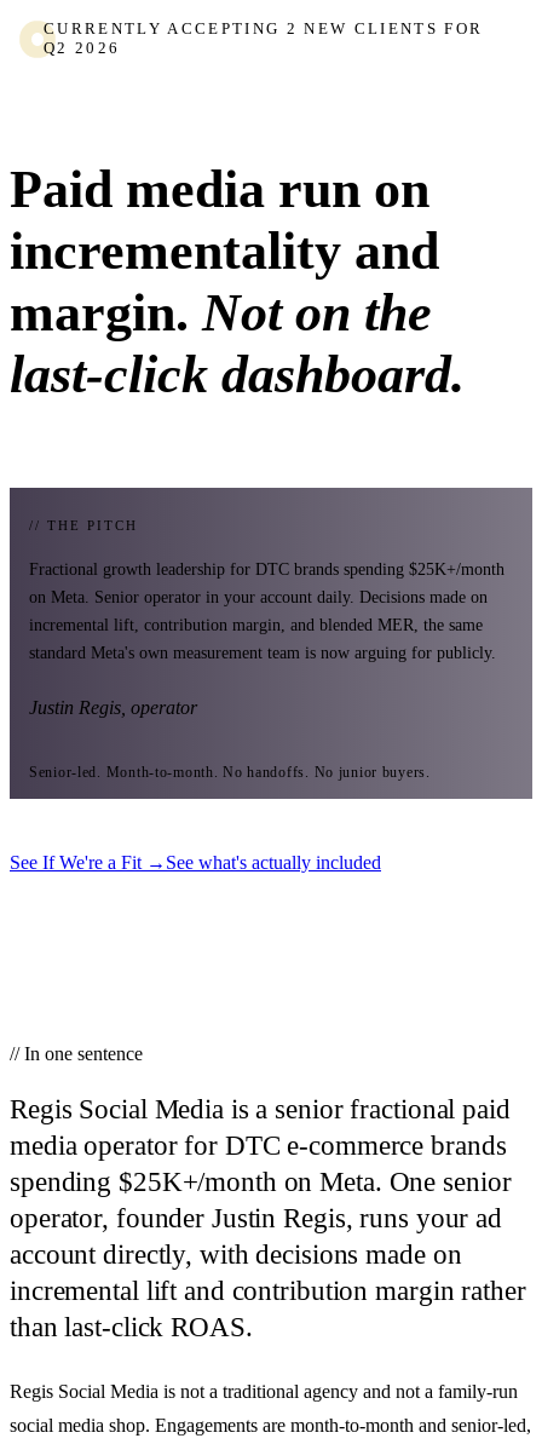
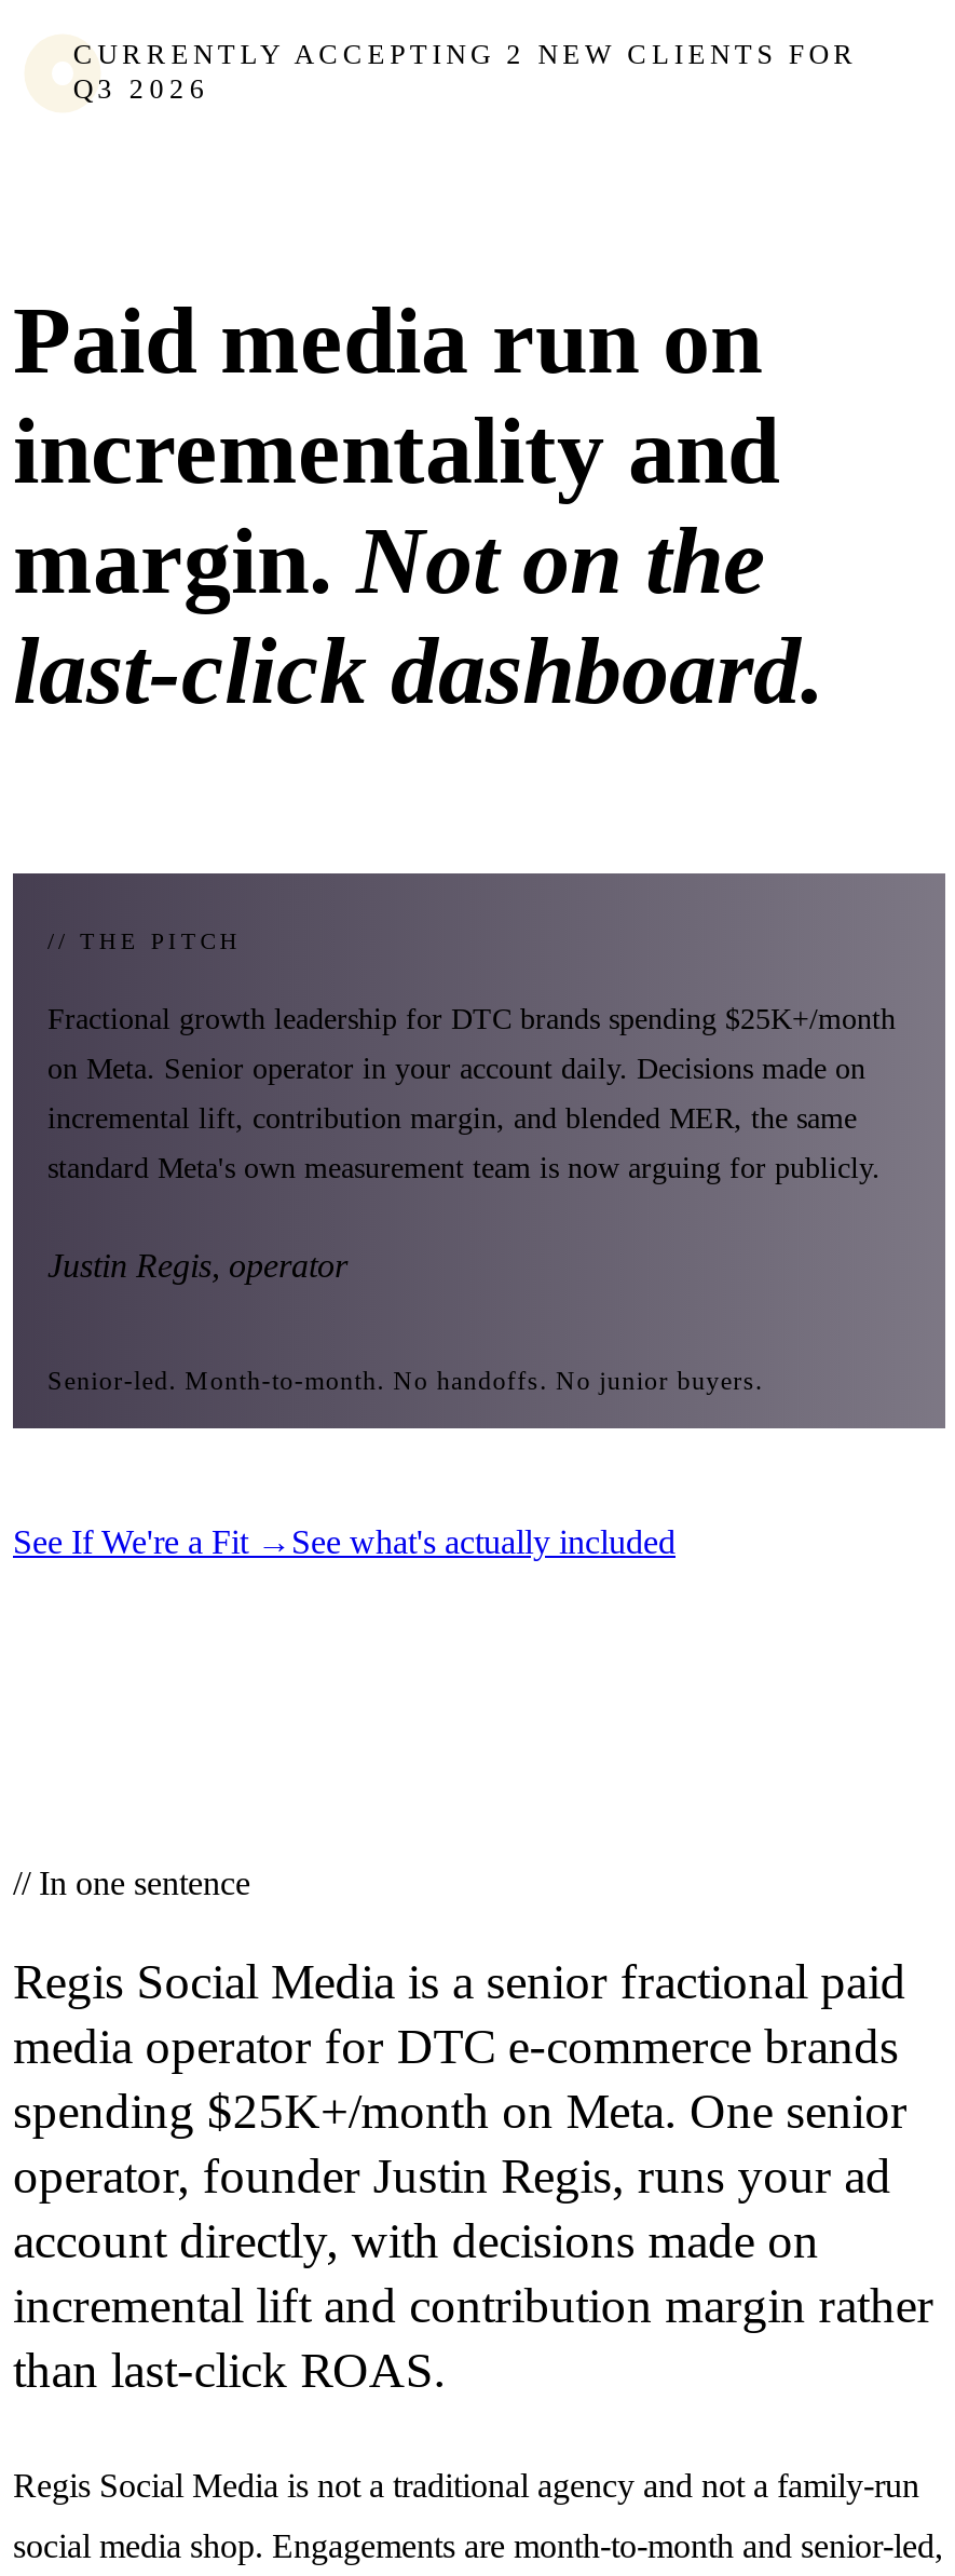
[43,39,120,57] Q2 2026 -> [73,72,210,105] Q3 2026

